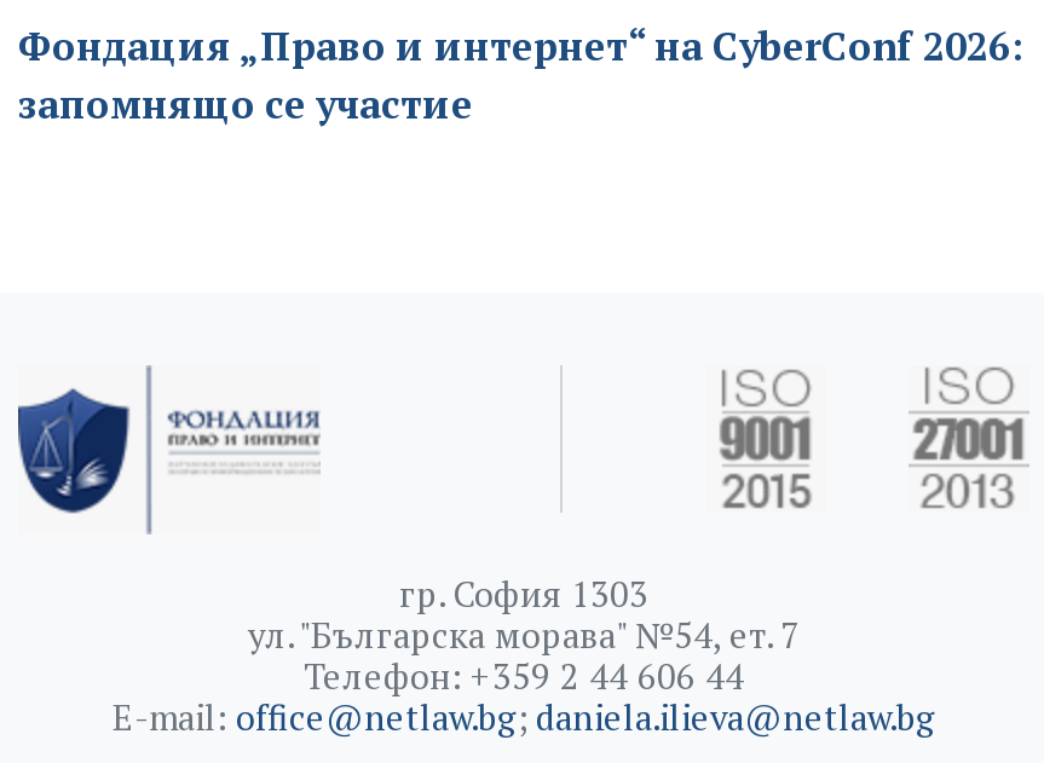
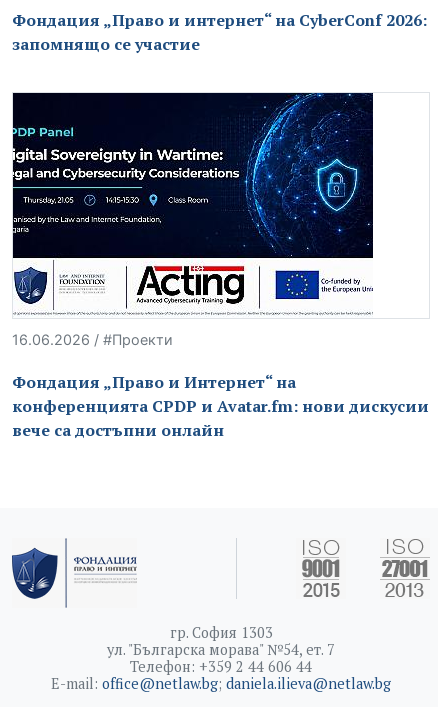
none -> [12,92,429,441] [image] | 16.06.2026 / #Проекти | Фондация „Право и Интернет“ на | конференцията CPDP и Avatar.fm: нови дискусии | вече са достъпни онлайн

